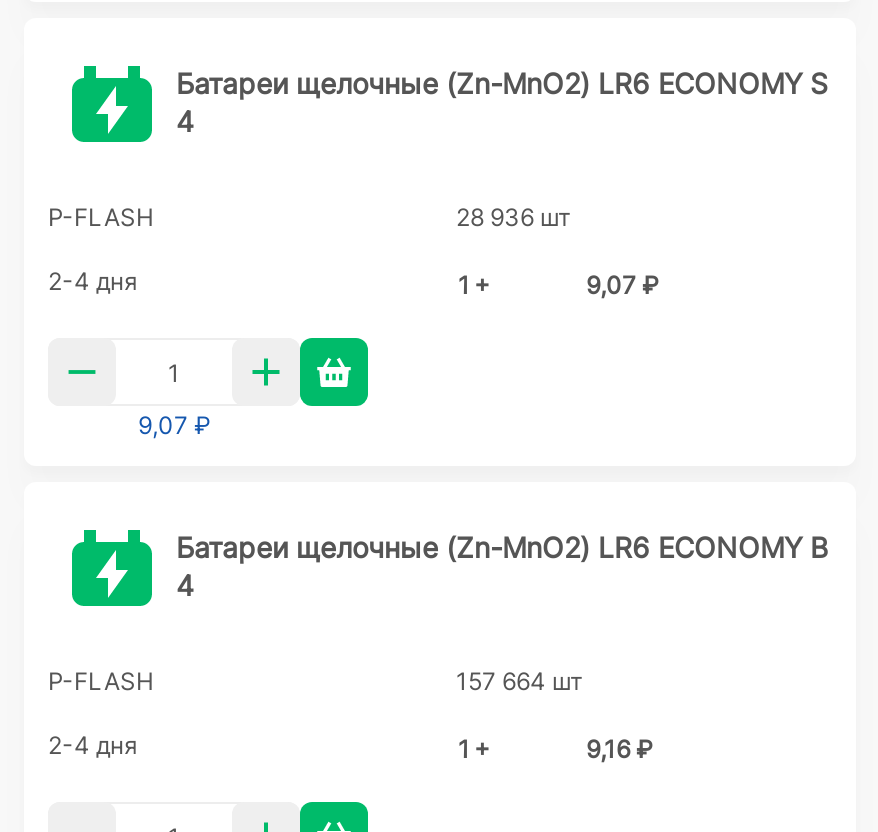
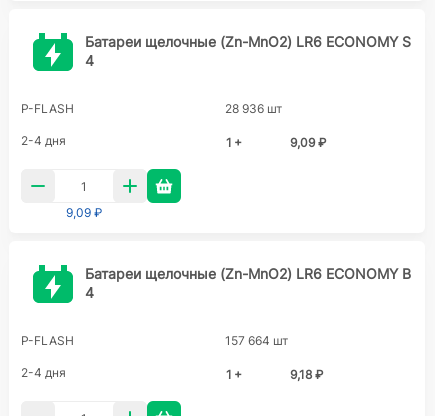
[586,270,658,300] 9,07 ₽ -> [290,135,326,150] 9,09 ₽
[138,410,210,440] 9,07 ₽ -> [66,205,102,220] 9,09 ₽
[586,734,652,764] 9,16 ₽ -> [290,367,323,382] 9,18 ₽

